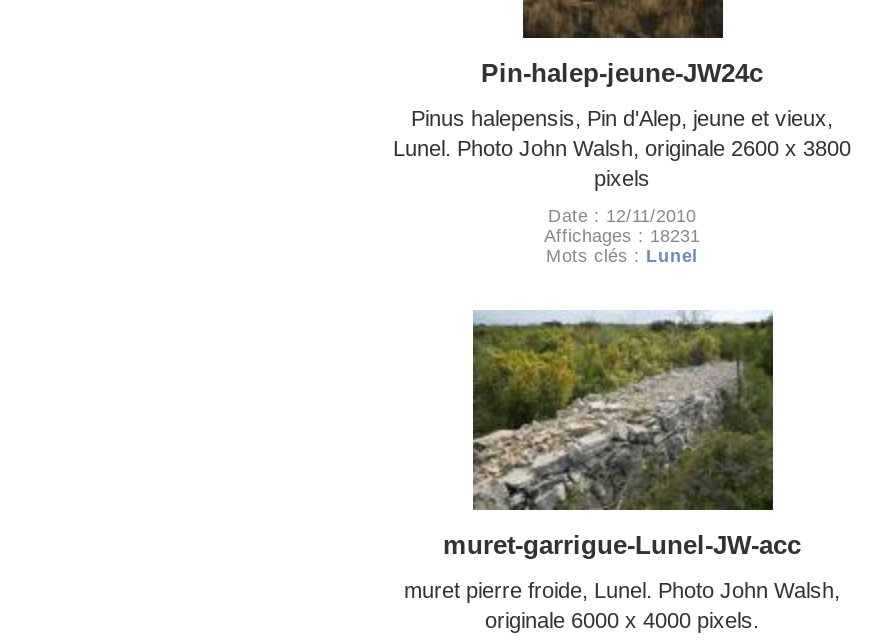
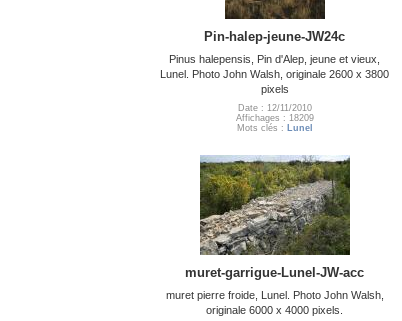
[544,227,700,247] Affichages : 18231 -> [235,113,313,123] Affichages : 18209

